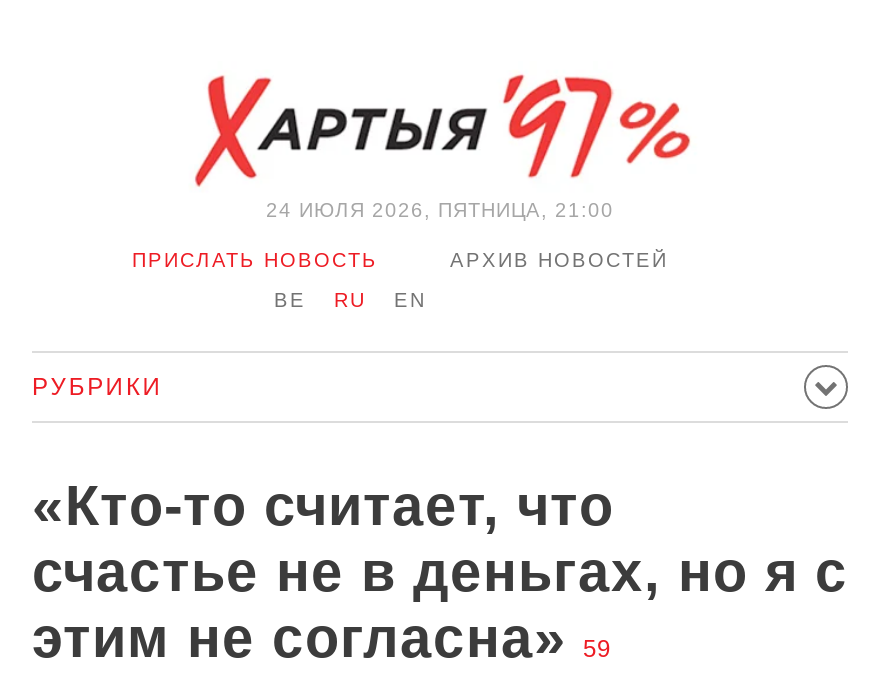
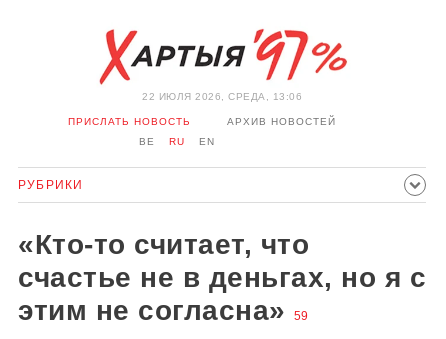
[266,199,614,221] 24 ИЮЛЯ 2026, ПЯТНИЦА, 21:00 -> [142,91,302,102] 22 ИЮЛЯ 2026, СРЕДА, 13:06

